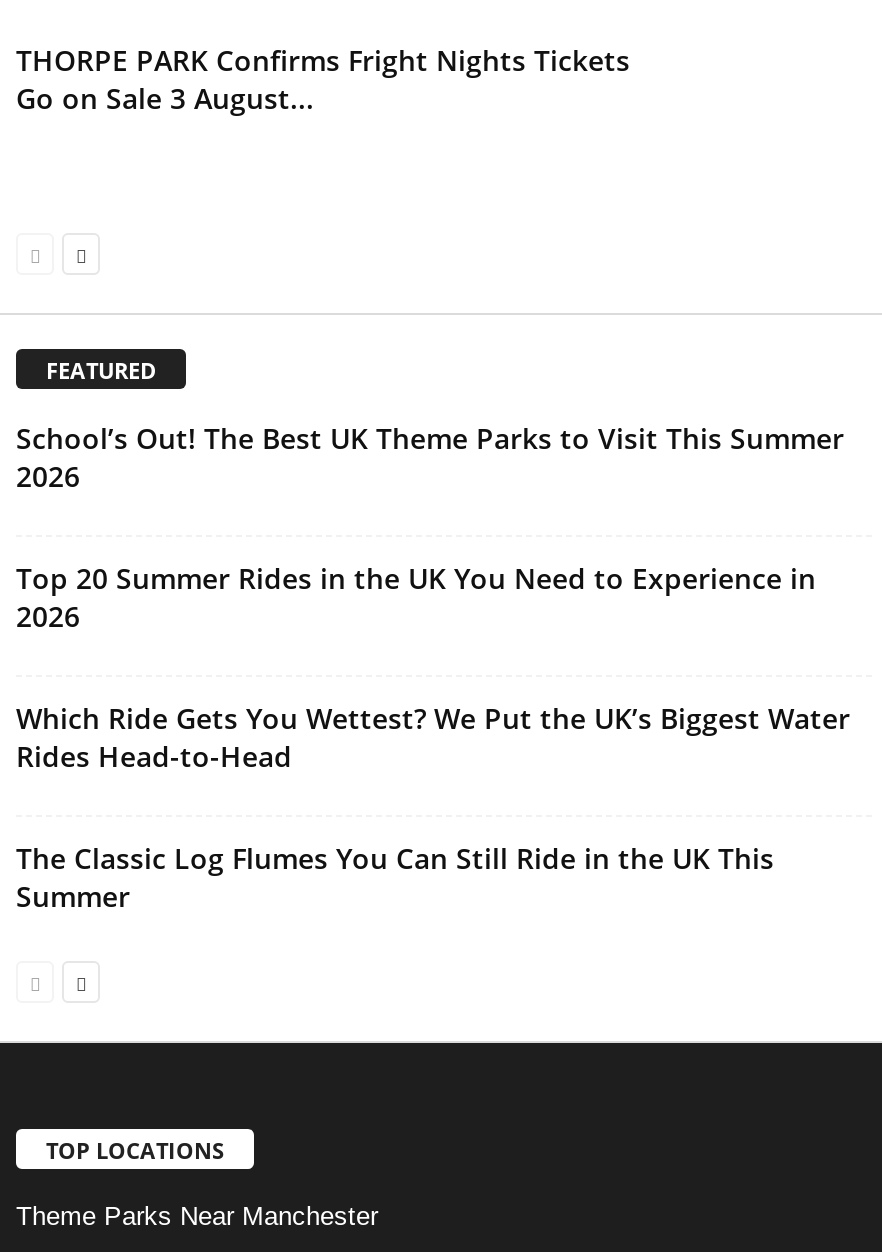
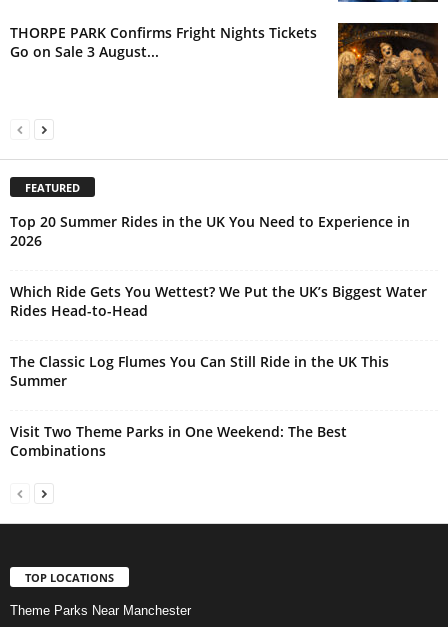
none -> [337,22,439,99] [image]
[16,418,844,494] School’s Out! The Best UK Theme Parks to Visit This Summer | 2026 -> none
moved [16,558,850,914] -> [10,212,427,390]: Top 20 Summer Rides in the UK You Need to Experience in | 2026 | Which Ride Gets You Wettest? We Put the UK’s Biggest Water | Rides Head-to-Head | The Classic Log Flumes You Can Still Ride in the UK This | Summer
none -> [10,422,347,460] Visit Two Theme Parks in One Weekend: The Best | Combinations

